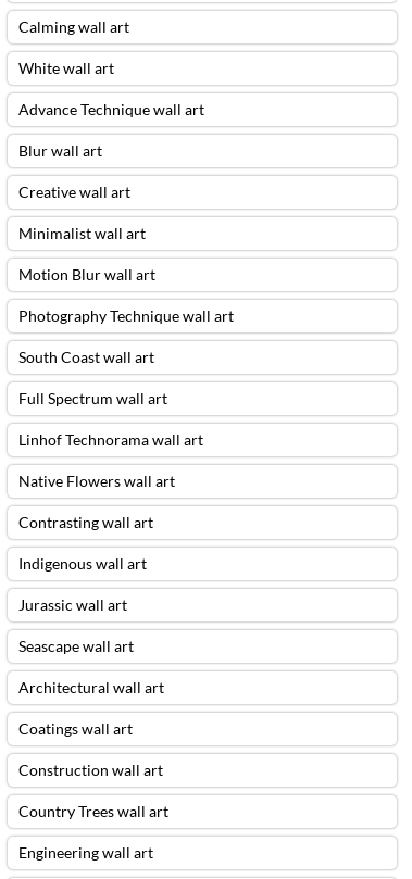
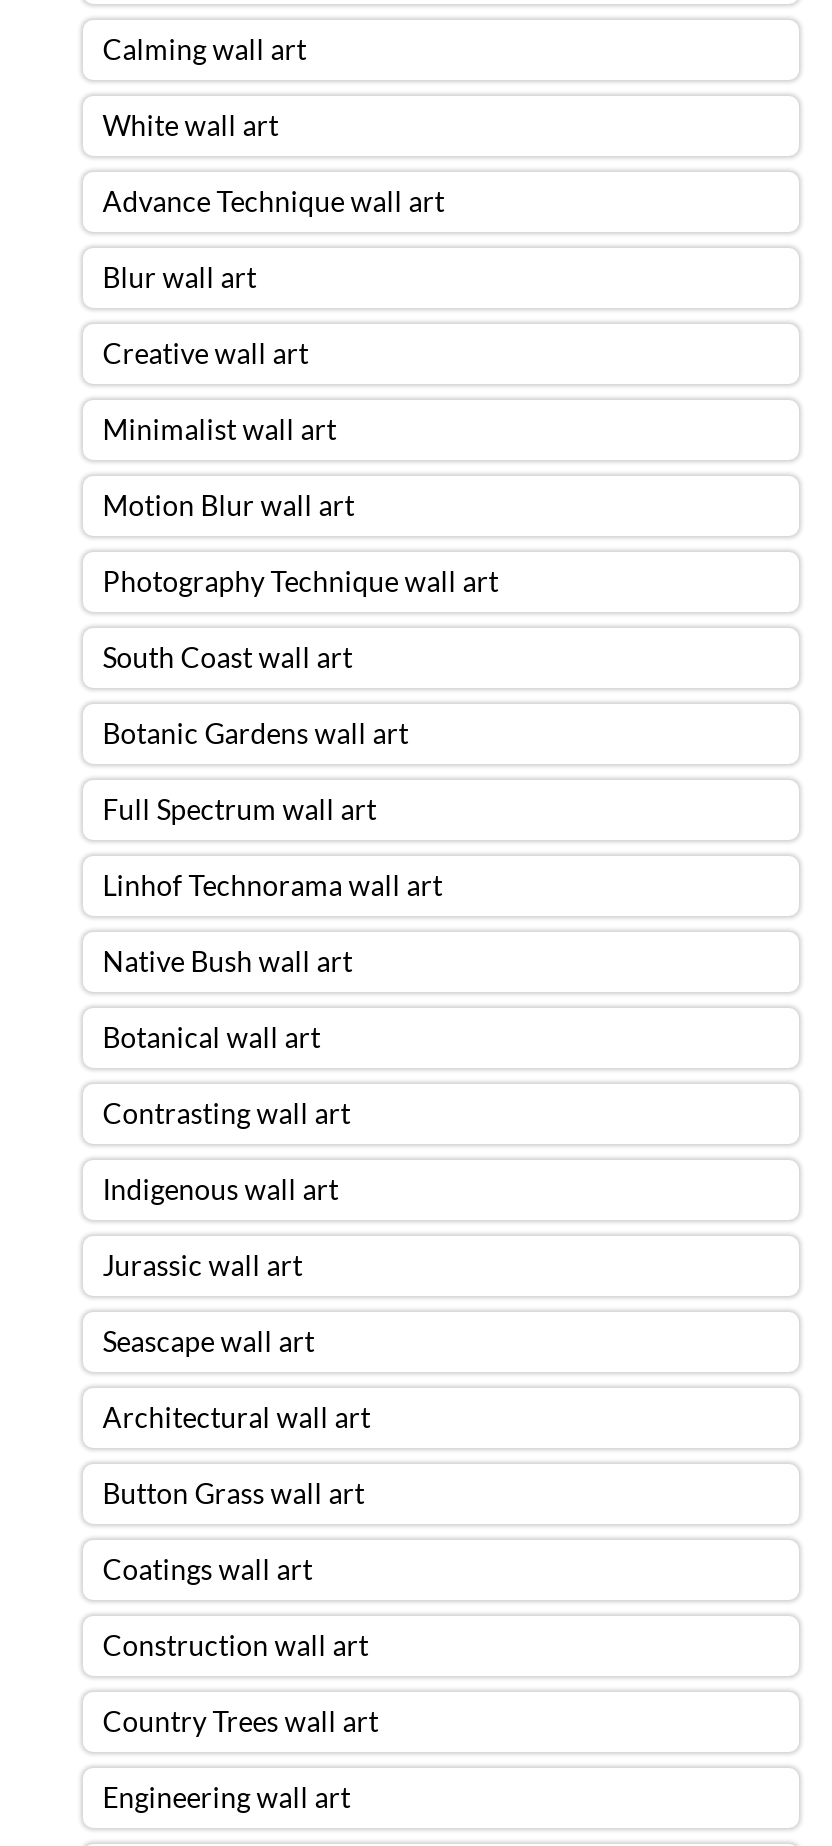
none -> [103,716,409,750] Botanic Gardens wall art
[18,472,175,490] Native Flowers wall art -> [103,944,353,1054] Native Bush wall art | Botanical wall art
none -> [103,1476,365,1510] Button Grass wall art

